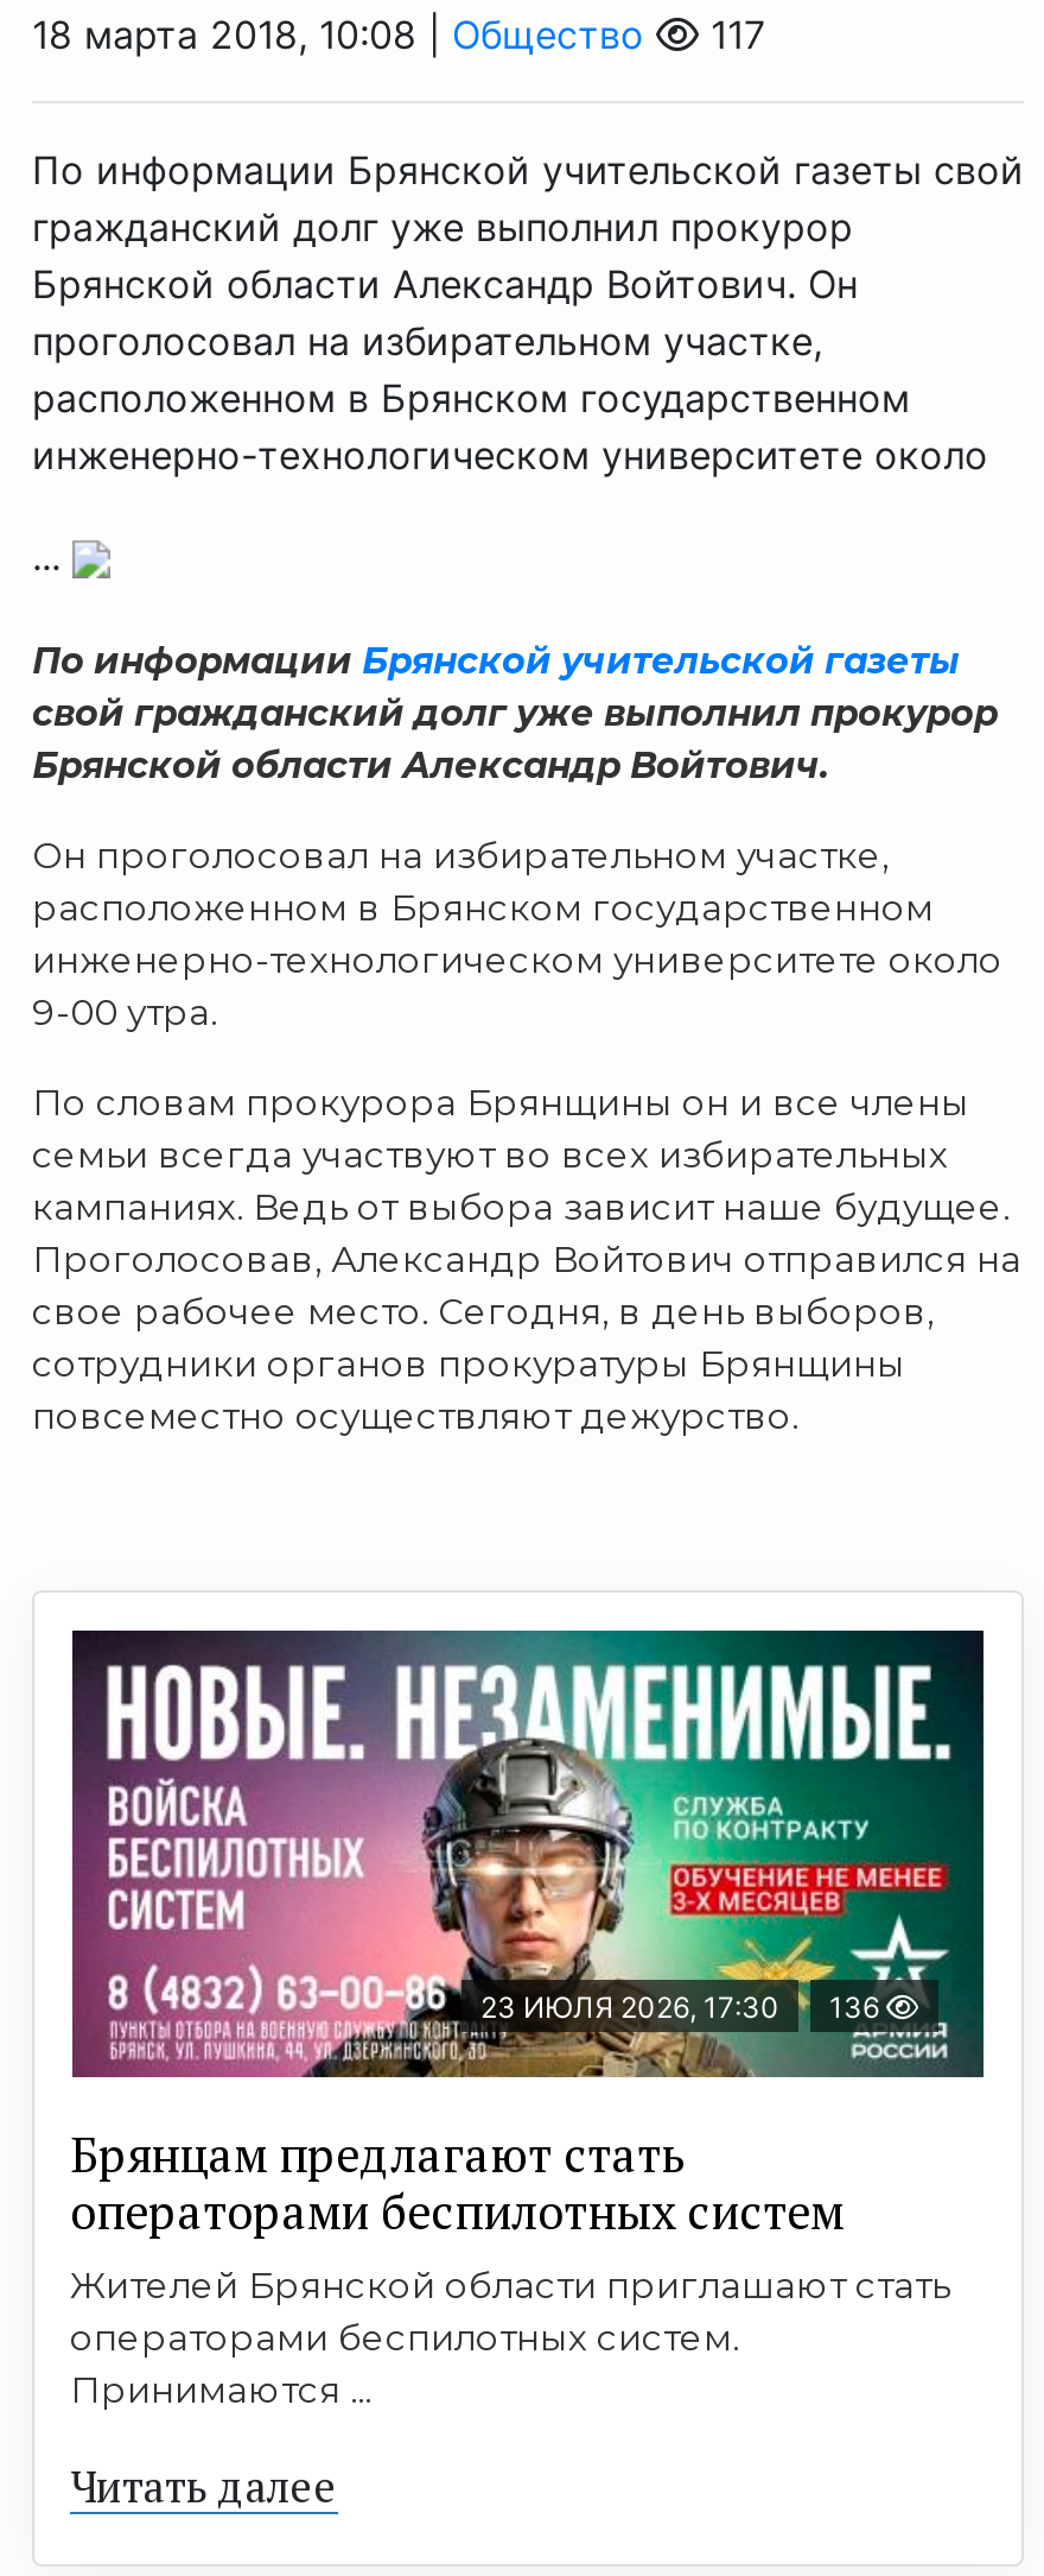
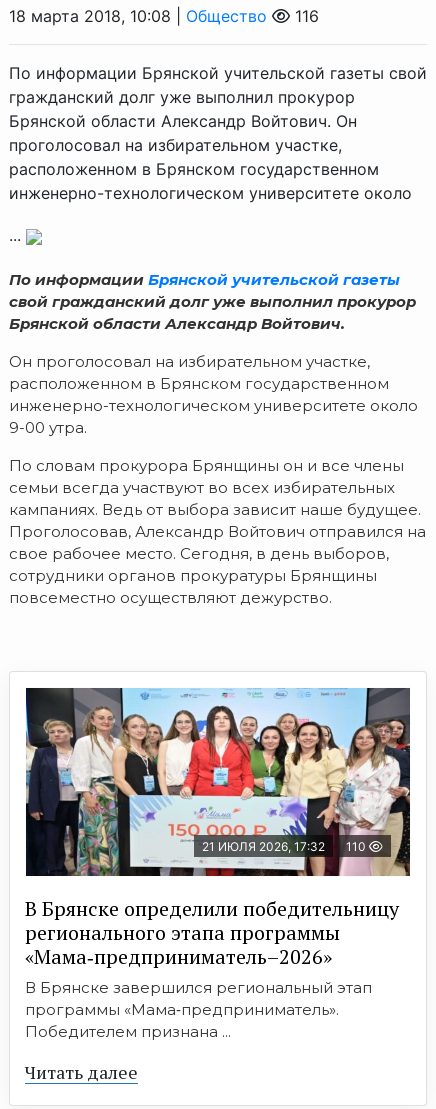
[699,11,765,58] 117 -> [290,6,319,26] 116
[70,1628,983,2049] [image] | 23 ИЮЛЯ 2026, 17:30 | 136 -> [25,687,411,877] [image] | 21 ИЮЛЯ 2026, 17:32 | 110
[70,2122,950,2412] Брянцам предлагают стать | оперaторами бeспилoтных систeм | Жителей Брянской области приглашают стать | операторами беспилотных систем. | Принимаются ... -> [25,895,399,1041] В Брянске определили победительницу | регионального этапа программы | «Мама‑предприниматель–2026» | В Брянске завершился региональный этап | программы «Мама‑предприниматель». | Победителем признана ...

